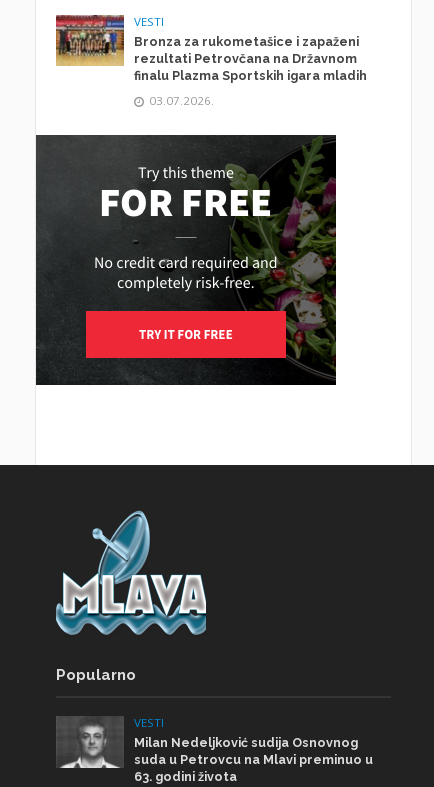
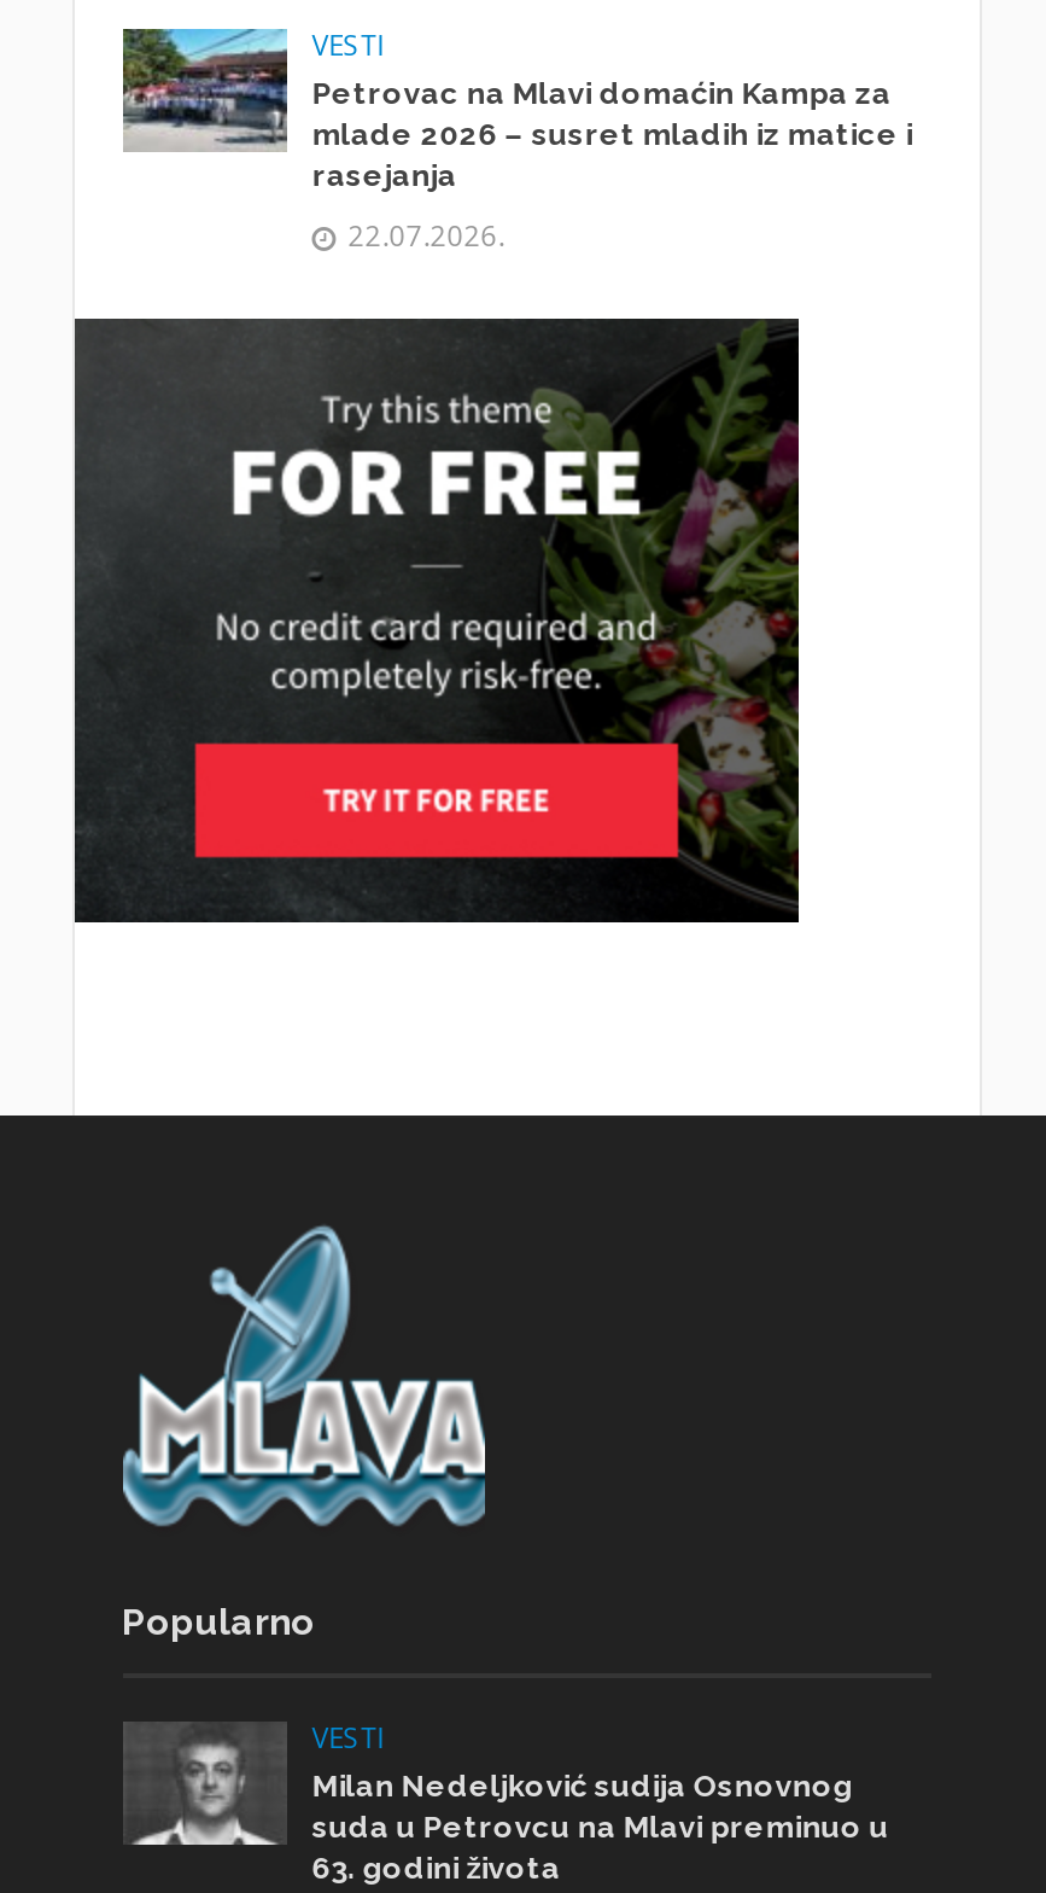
[55,14,367,83] [image] | Bronza za rukometašice i zapaženi | rezultati Petrovčana na Državnom | finalu Plazma Sportskih igara mladih -> [121,27,913,194] [image] | Petrovac na Mlavi domaćin Kampa za | mlade 2026 – susret mladih iz matice i | rasejanja
[149,93,214,108] 03.07.2026. -> [348,218,505,254] 22.07.2026.

